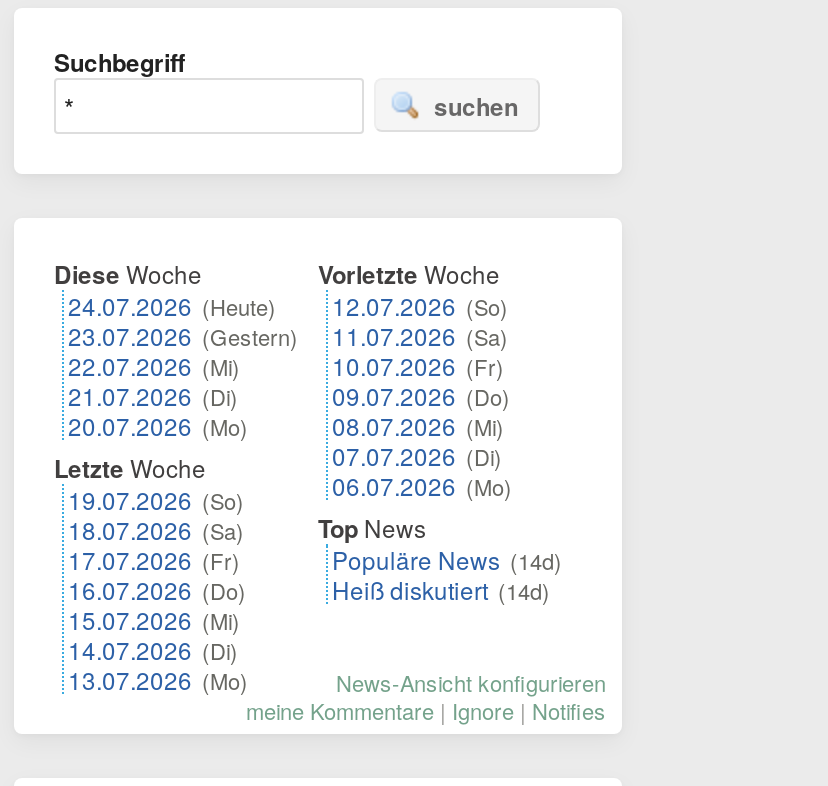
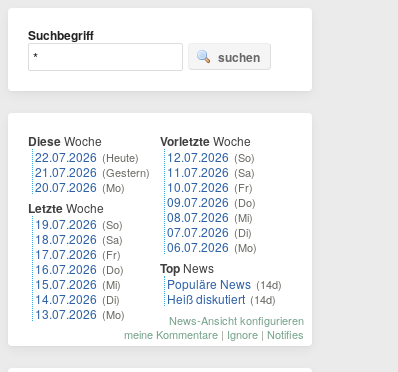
[68,288,298,412] 24.07.2026 (Heute) | 23.07.2026 (Gestern) | 22.07.2026 (Mi) | 21.07.2026 (Di) -> [35,148,150,180] 22.07.2026 (Heute) | 21.07.2026 (Gestern)

